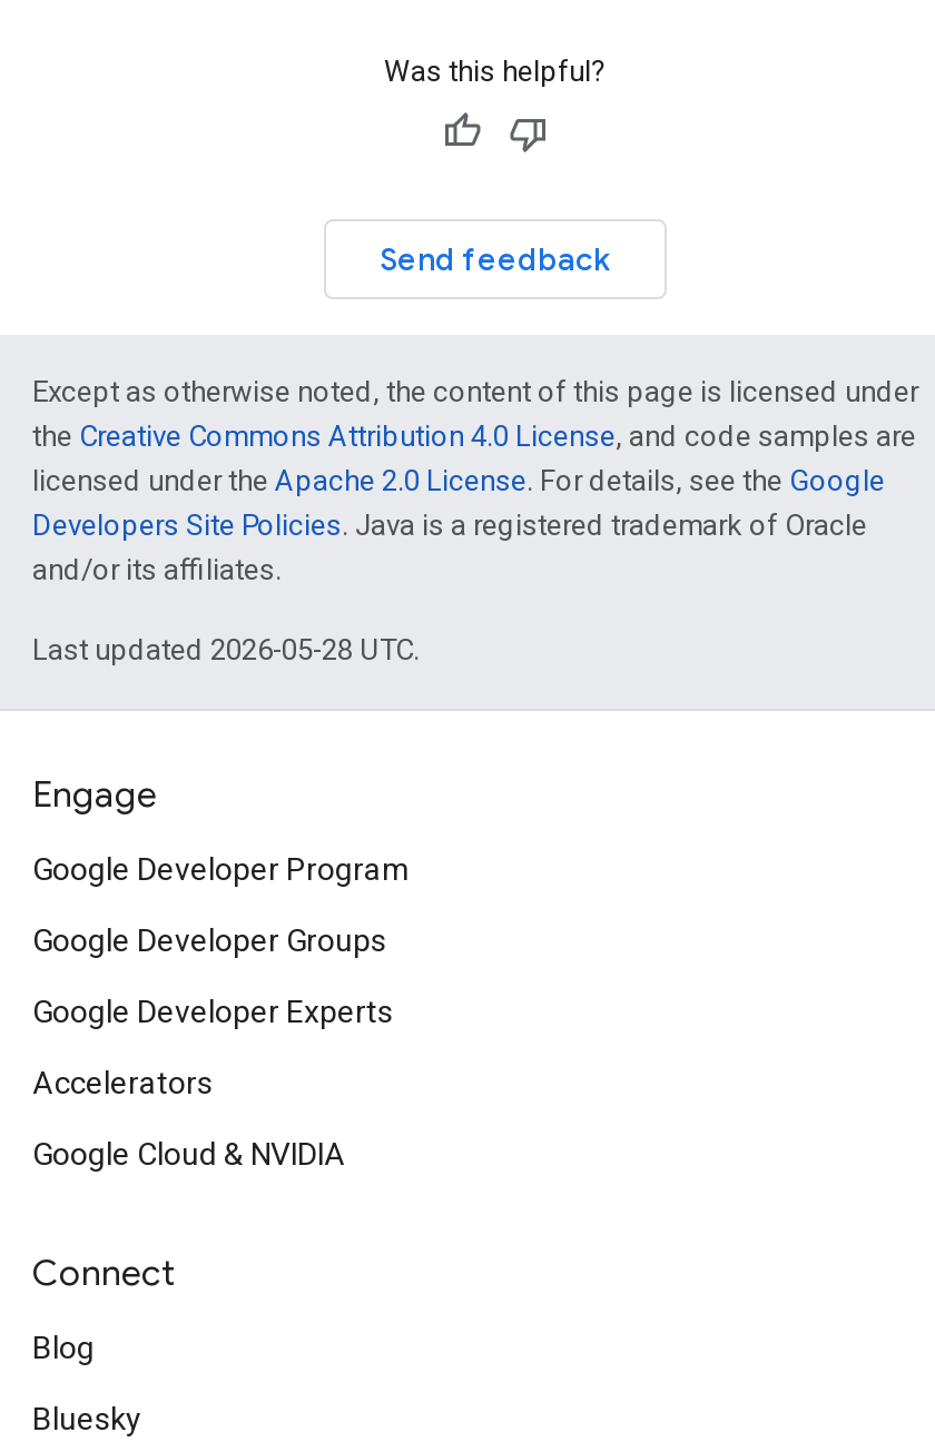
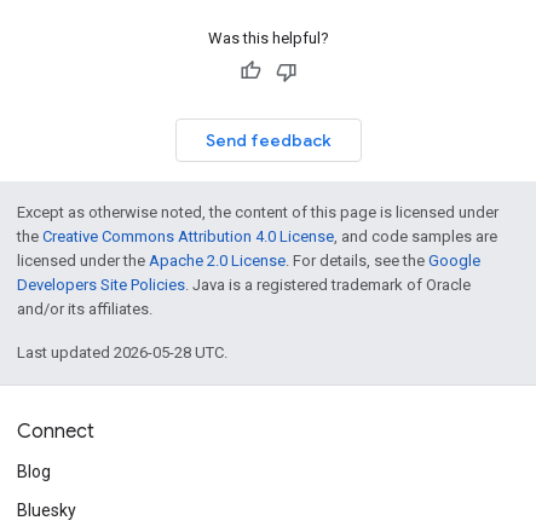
[32,773,411,1172] Engage | Google Developer Program | Google Developer Groups | Google Developer Experts | Accelerators | Google Cloud & NVIDIA -> none

